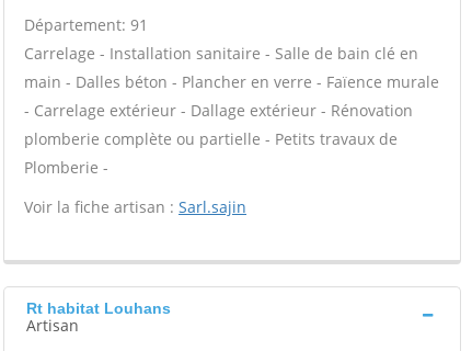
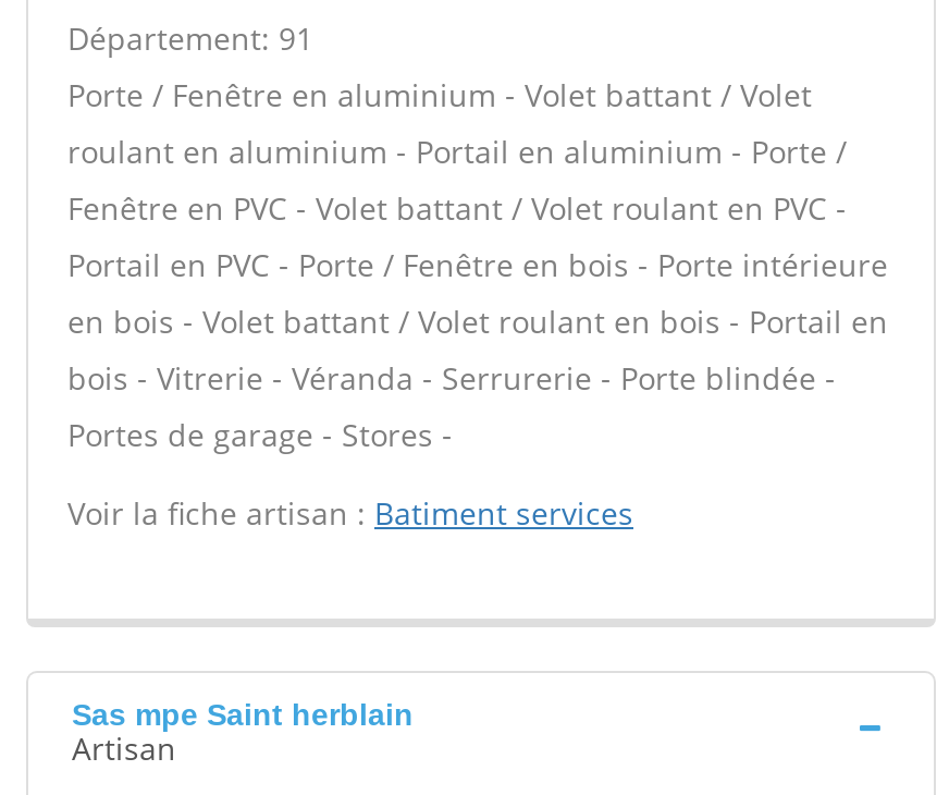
[24,43,439,178] Carrelage - Installation sanitaire - Salle de bain clé en | main - Dalles béton - Plancher en verre - Faïence murale | - Carrelage extérieur - Dallage extérieur - Rénovation | plomberie complète ou partielle - Petits travaux de | Plomberie - -> [67,74,888,455] Porte / Fenêtre en aluminium - Volet battant / Volet | roulant en aluminium - Portail en aluminium - Porte / | Fenêtre en PVC - Volet battant / Volet roulant en PVC - | Portail en PVC - Porte / Fenêtre en bois - Porte intérieure | en bois - Volet battant / Volet roulant en bois - Portail en | bois - Vitrerie - Véranda - Serrurerie - Porte blindée - | Portes de garage - Stores -
[24,196,246,217] Voir la fiche artisan : Sarl.sajin -> [67,492,633,534] Voir la fiche artisan : Batiment services
[26,299,171,317] Rt habitat Louhans -> [72,697,414,732] Sas mpe Saint herblain

